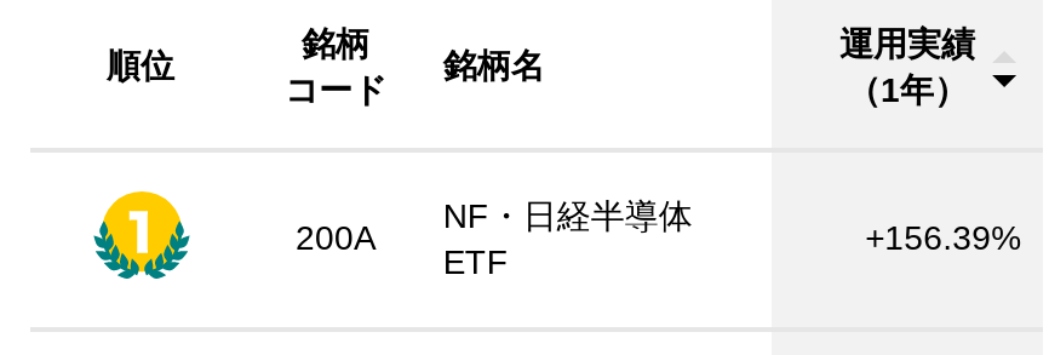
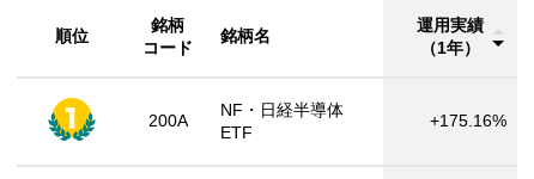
[865,219,1020,258] +156.39% -> [429,111,506,131] +175.16%

